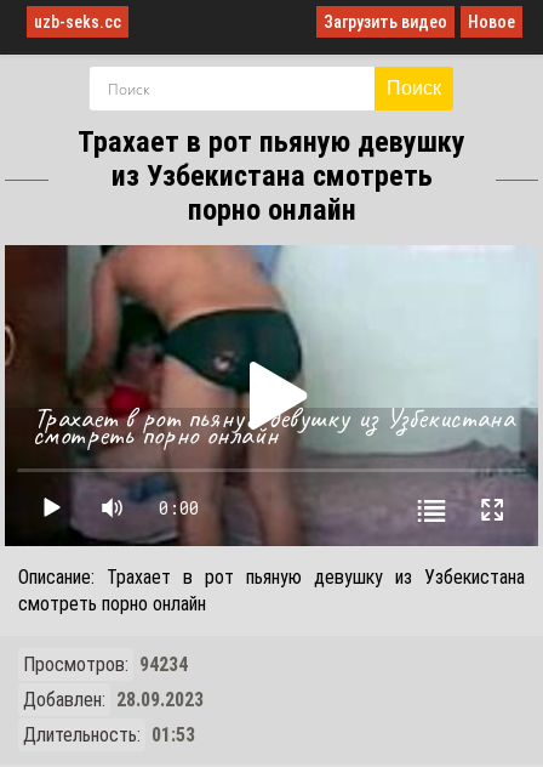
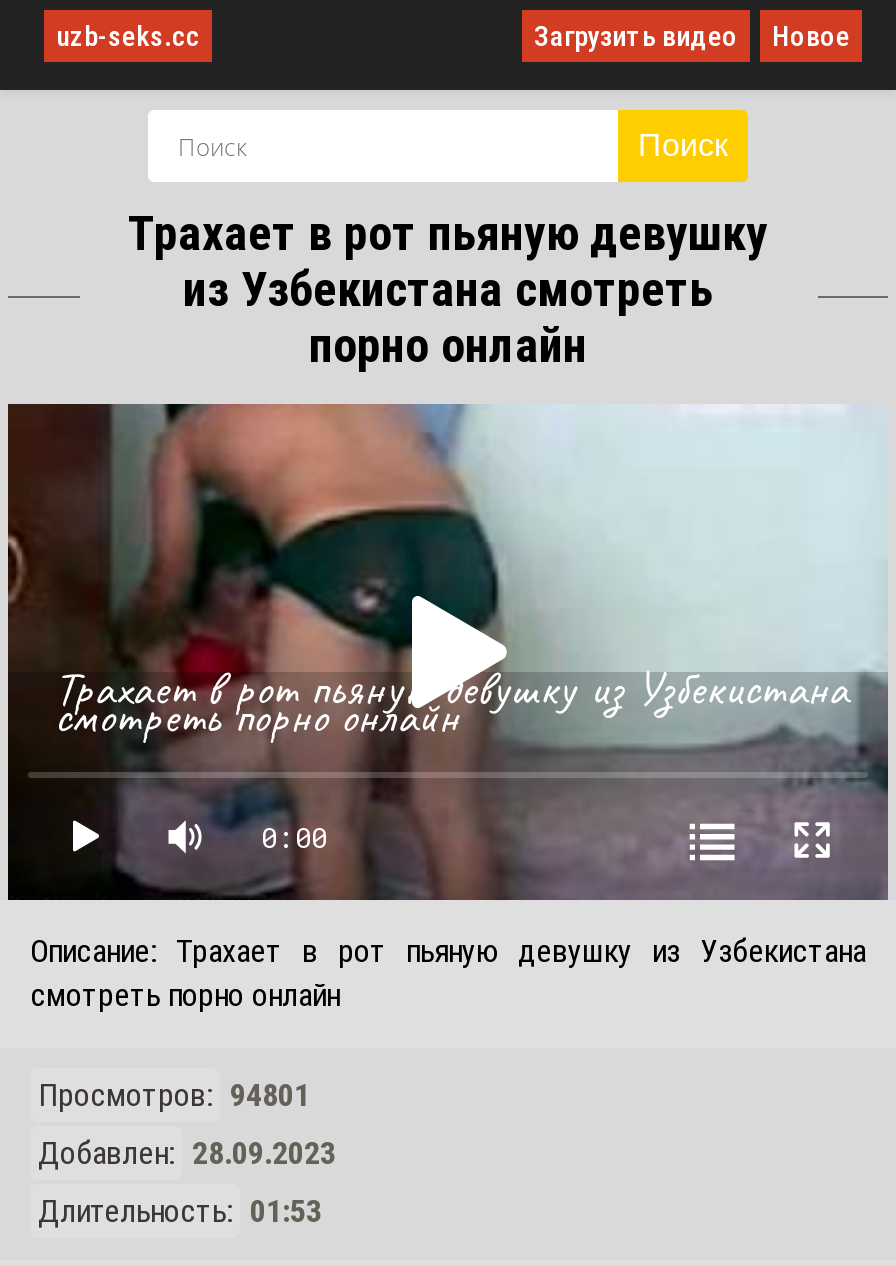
[23,653,188,676] Просмотров: 94234 -> [38,1076,310,1114] Просмотров: 94801

